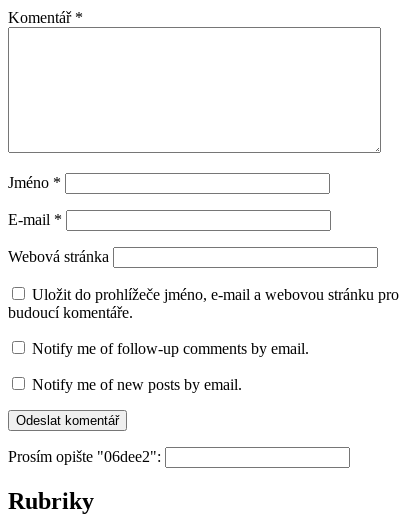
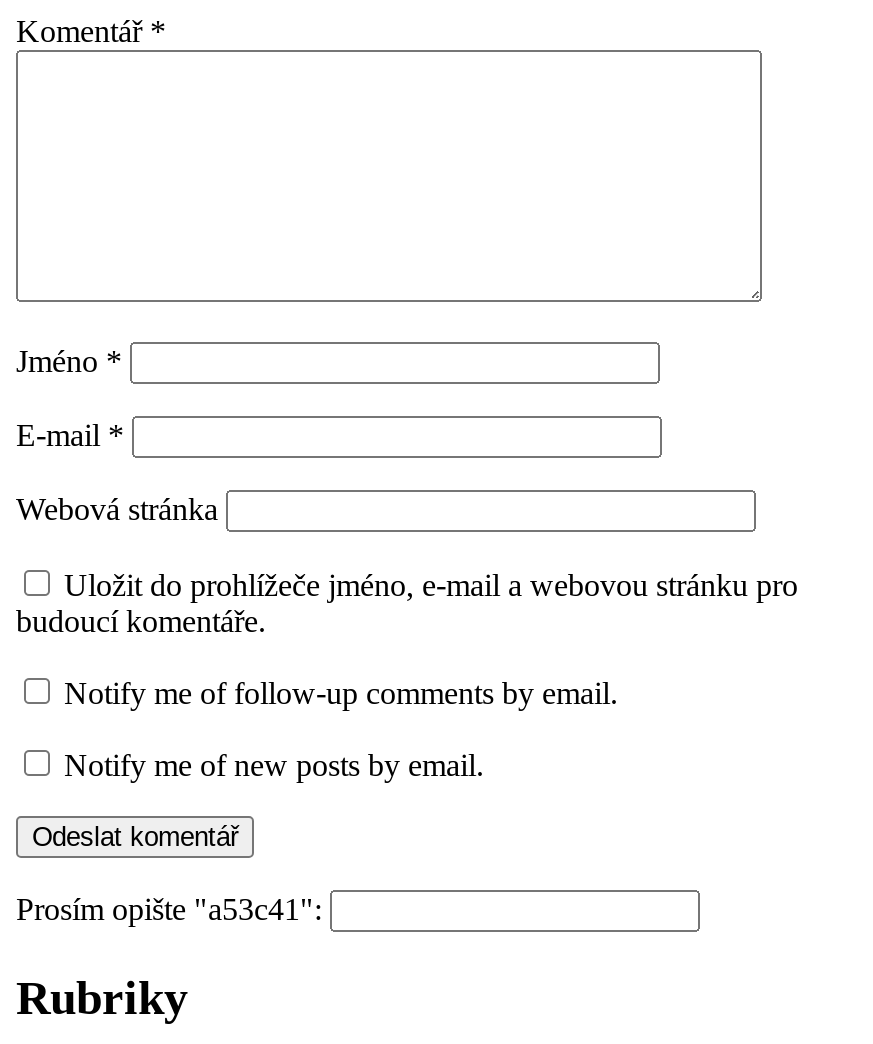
[8,448,165,465] Prosím opište "06dee2": -> [16,892,330,926] Prosím opište "a53c41":

